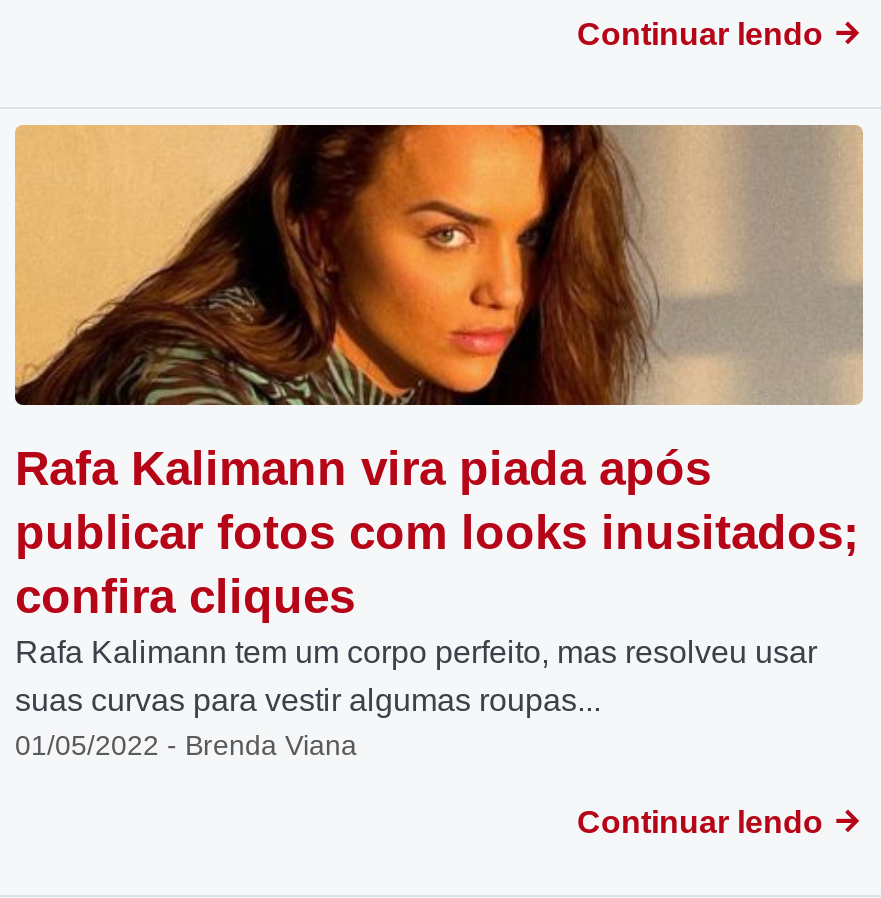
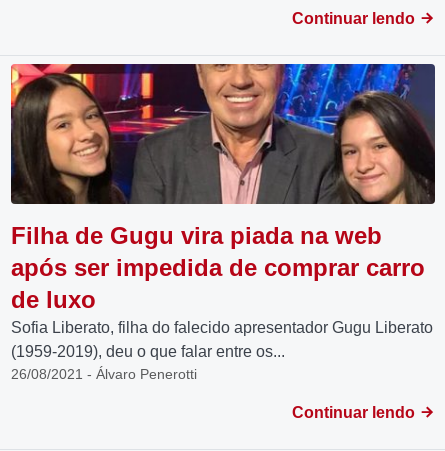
[13,122,863,760] [image] | Rafa Kalimann vira piada após | publicar fotos com looks inusitados; | confira cliques | Rafa Kalimann tem um corpo perfeito, mas resolveu usar | suas curvas para vestir algumas roupas... | 01/05/2022 - Brenda Viana -> [10,63,436,382] [image] | Filha de Gugu vira piada na web | após ser impedida de comprar carro | de luxo | Sofia Liberato, filha do falecido apresentador Gugu Liberato | (1959-2019), deu o que falar entre os... | 26/08/2021 - Álvaro Penerotti

